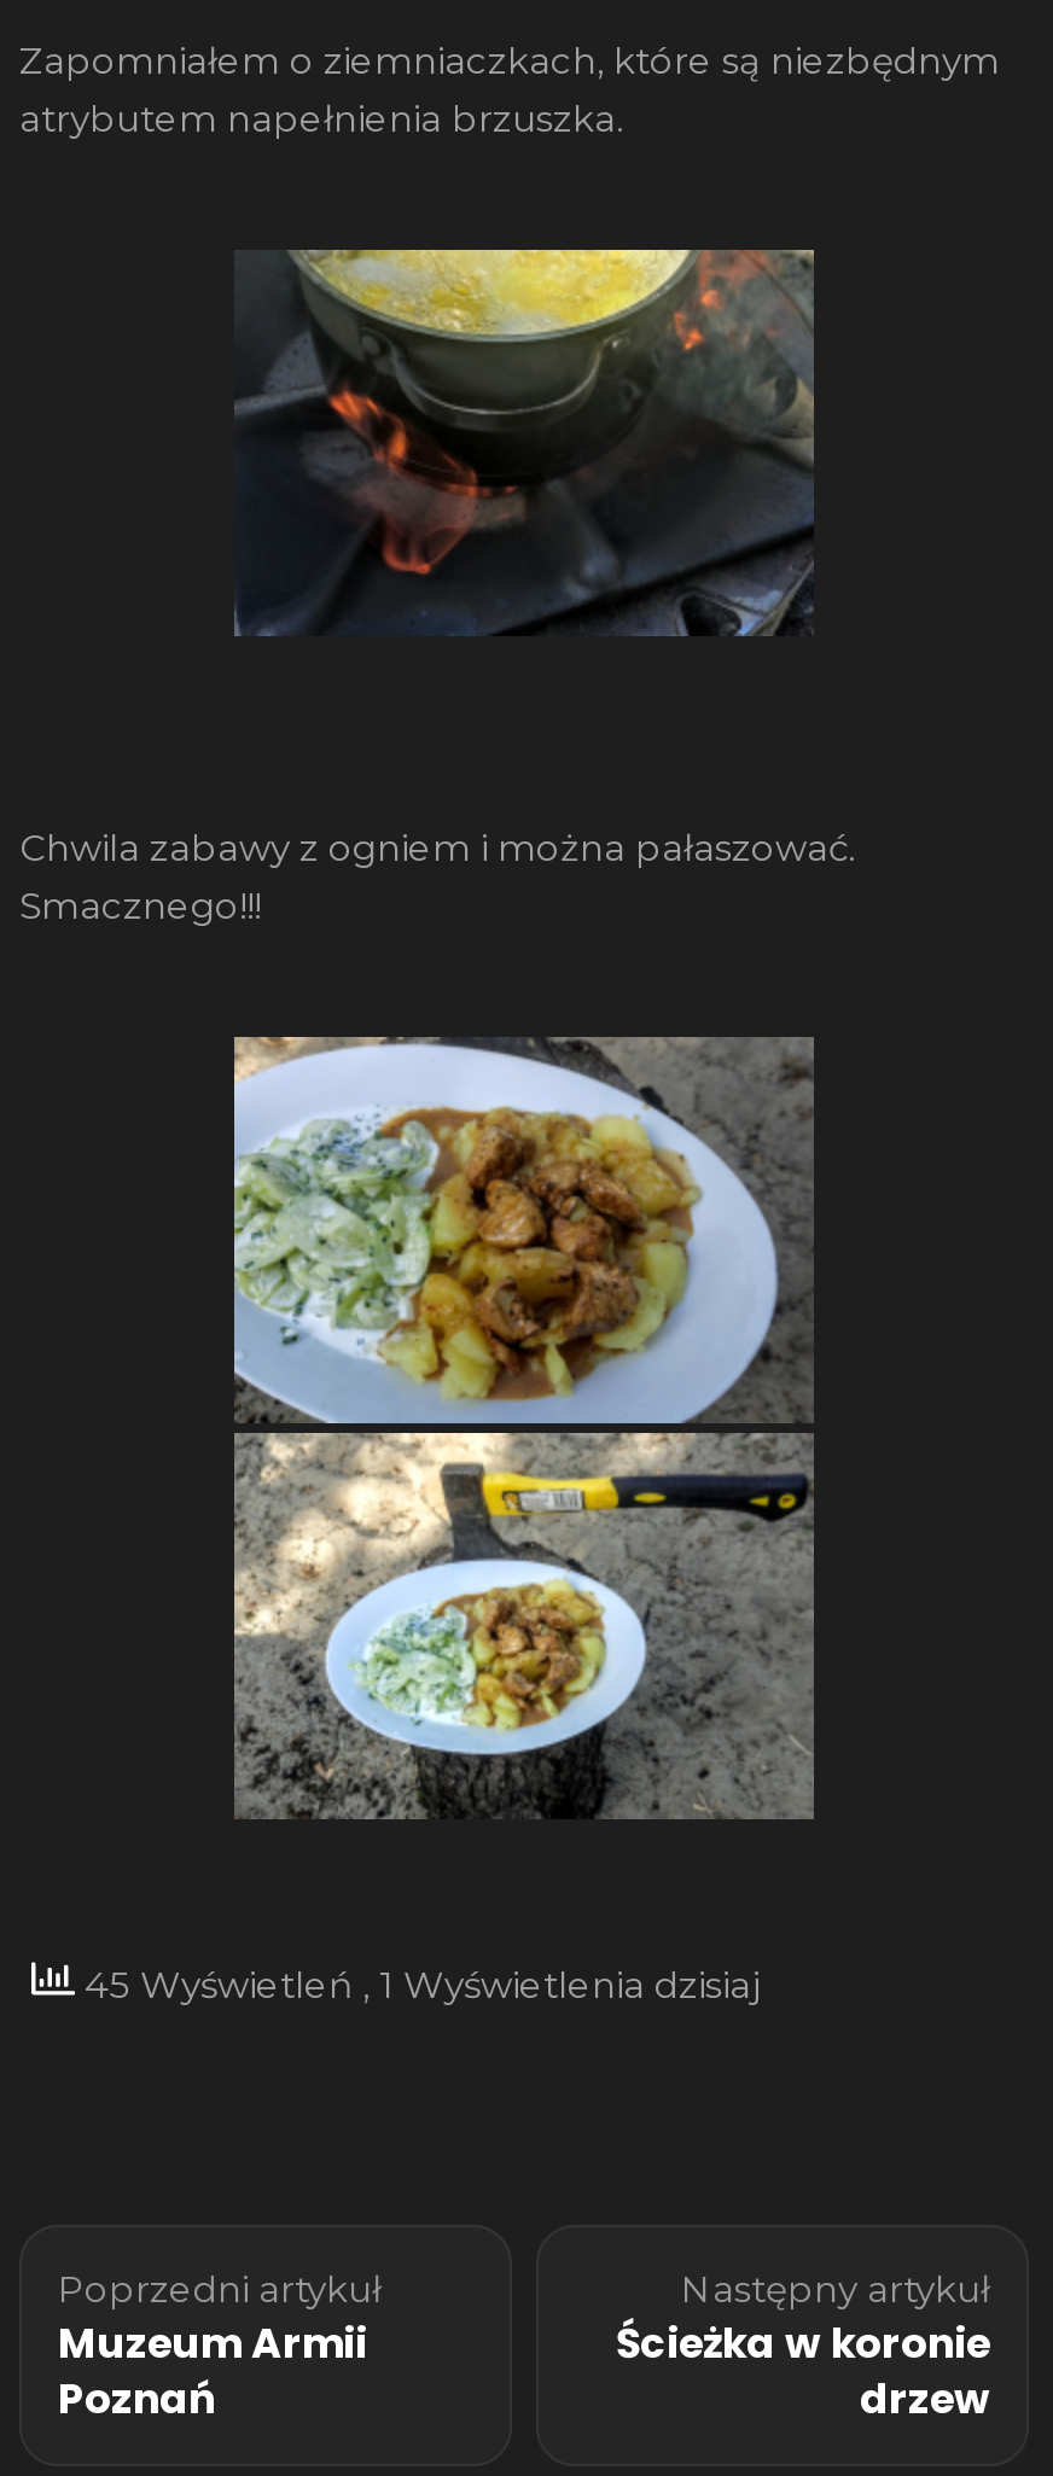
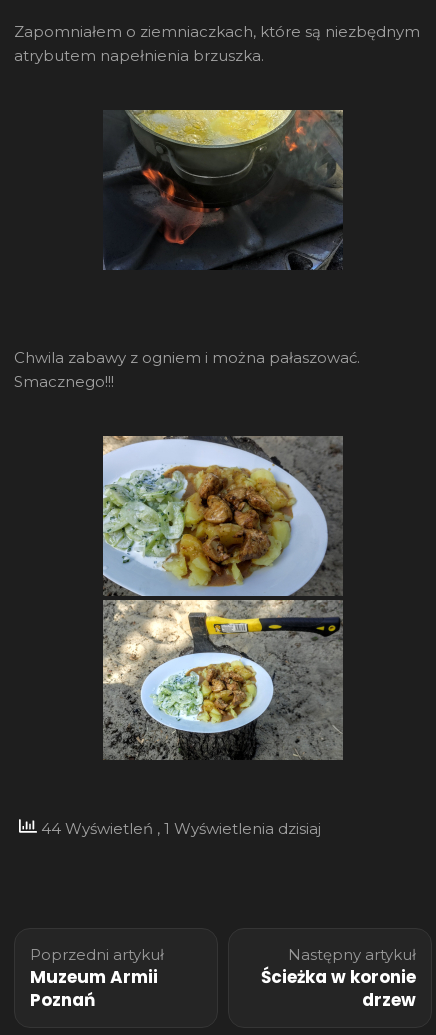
[75,1961,758,2007] 45 Wyświetleń, 1 Wyświetlenia dzisiaj -> [37,819,321,838] 44 Wyświetleń, 1 Wyświetlenia dzisiaj

